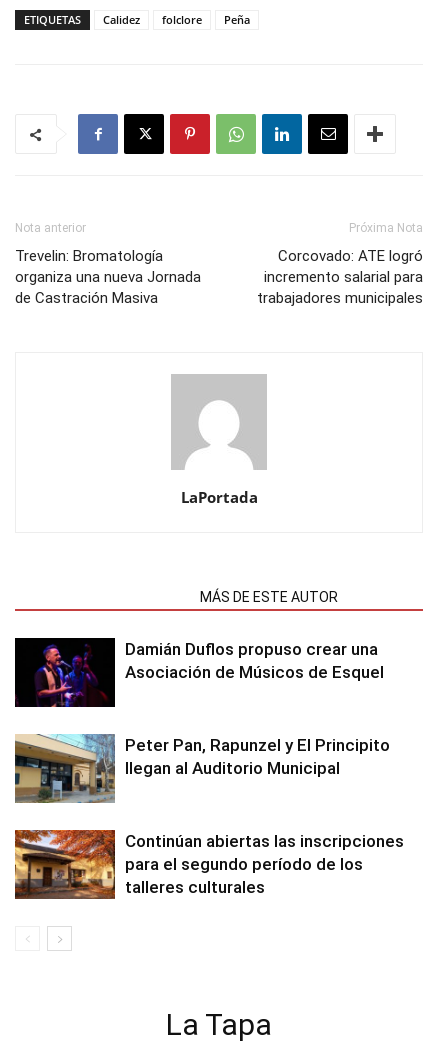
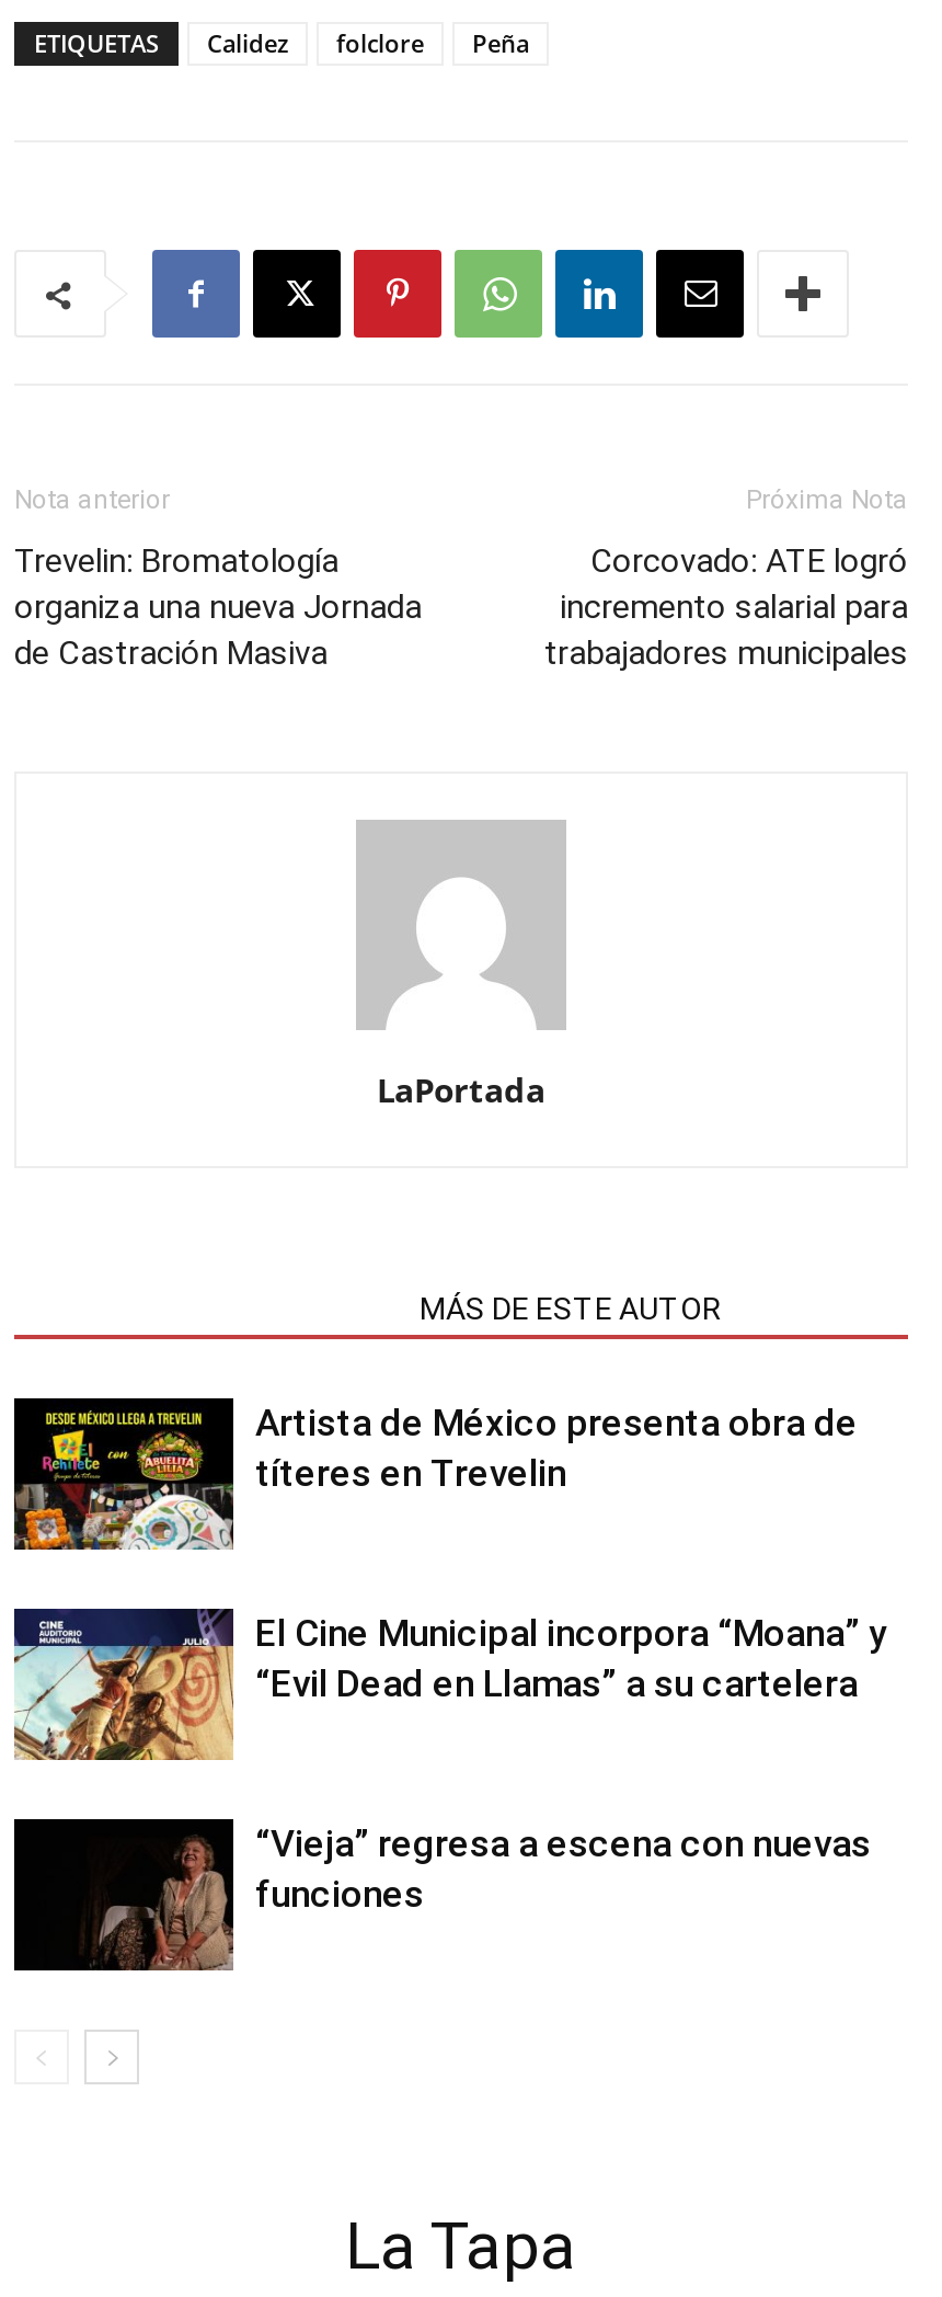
[15,639,384,708] [image] | Damián Duflos propuso crear una | Asociación de Músicos de Esquel -> [14,1401,858,1552] [image] | Artista de México presenta obra de | títeres en Trevelin
[14,734,390,803] [image] | Peter Pan, Rapunzel y El Principito | llegan al Auditorio Municipal -> [12,1607,886,1762] [image] | El Cine Municipal incorpora “Moana” y | “Evil Dead en Llamas” a su cartelera
[14,829,404,899] [image] | Continúan abiertas las inscripciones | para el segundo período de los | talleres culturales -> [12,1817,871,1970] [image] | “Vieja” regresa a escena con nuevas | funciones

